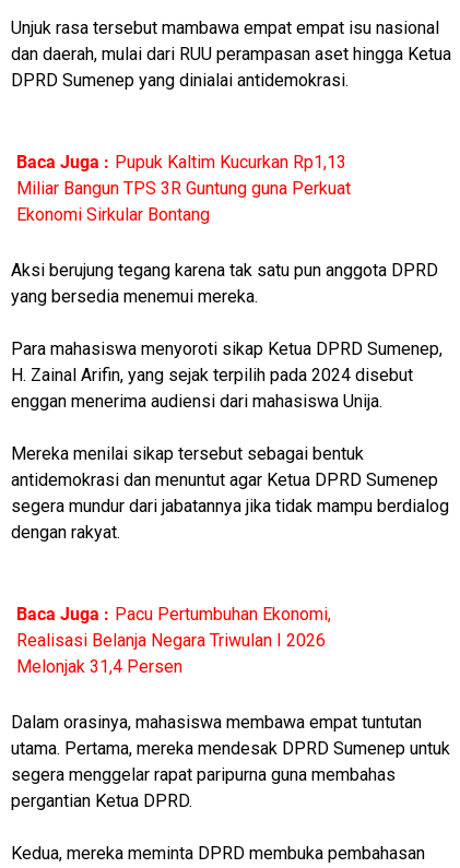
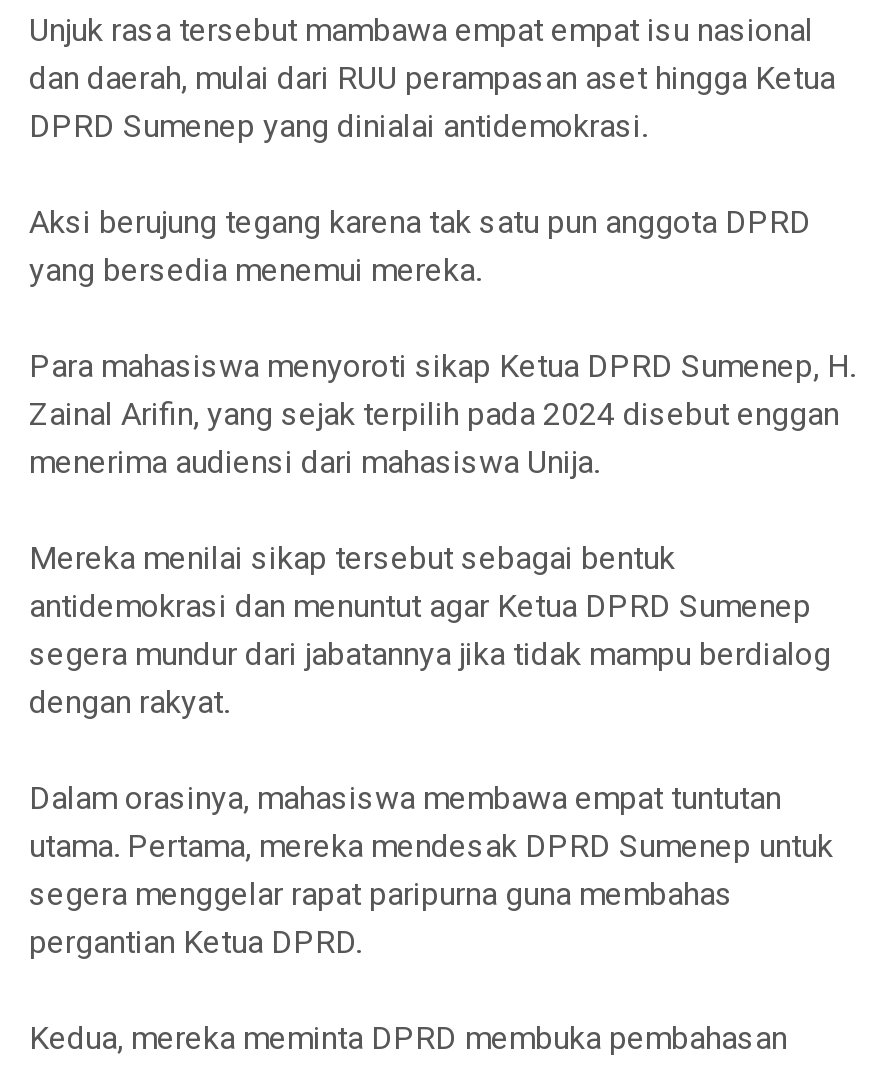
[16,152,351,225] Baca Juga : Pupuk Kaltim Kucurkan Rp1,13 | Miliar Bangun TPS 3R Guntung guna Perkuat | Ekonomi Sirkular Bontang -> none
[16,604,331,677] Baca Juga : Pacu Pertumbuhan Ekonomi, | Realisasi Belanja Negara Triwulan I 2026 | Melonjak 31,4 Persen -> none

